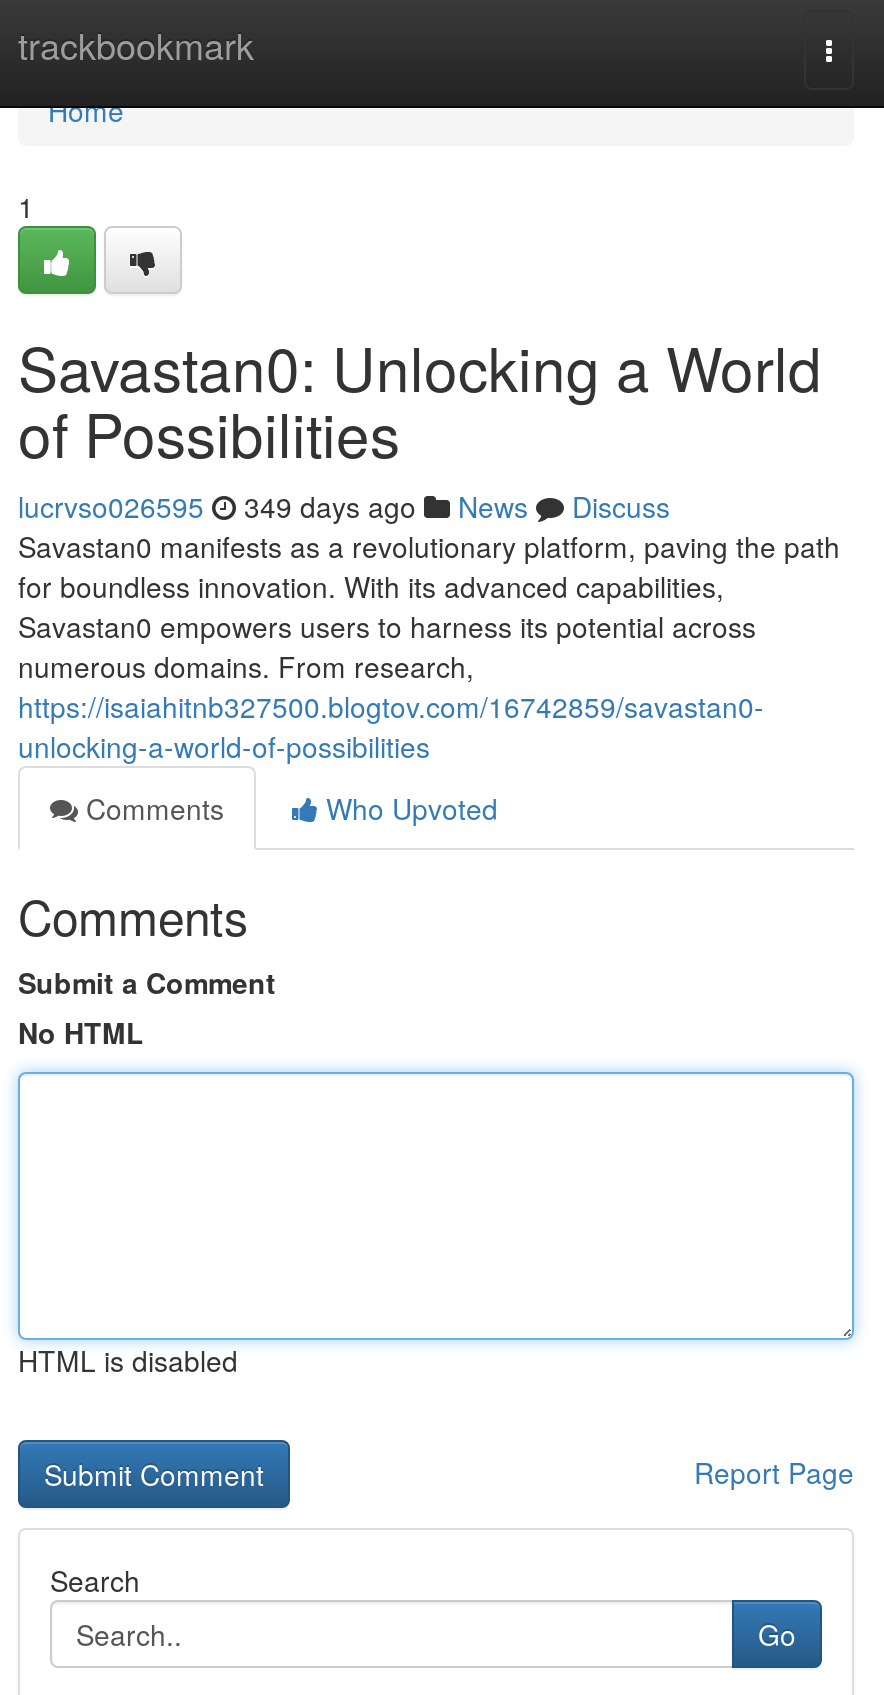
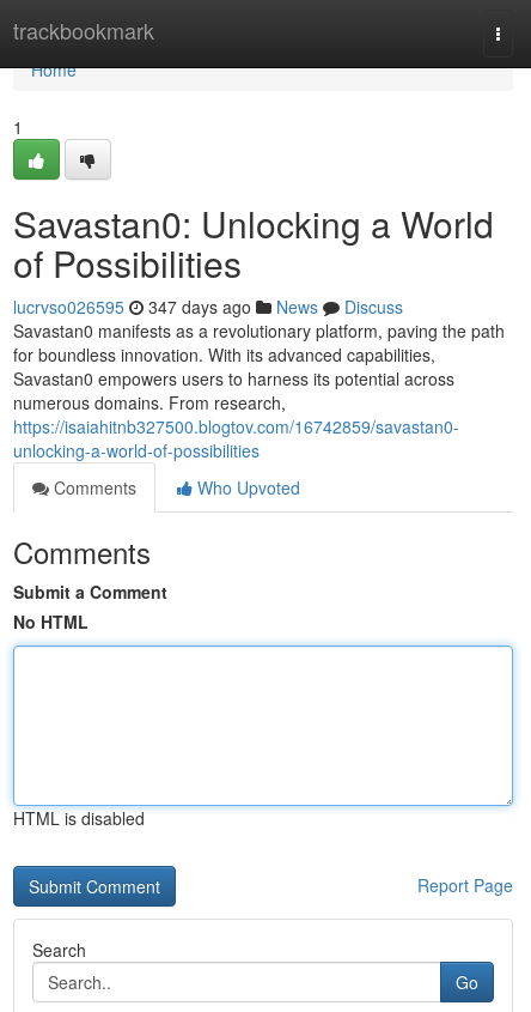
[18,486,670,526] lucrvso026595 349 days ago News Discuss -> [13,295,403,319] lucrvso026595 347 days ago News Discuss

